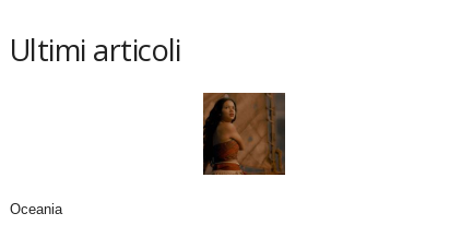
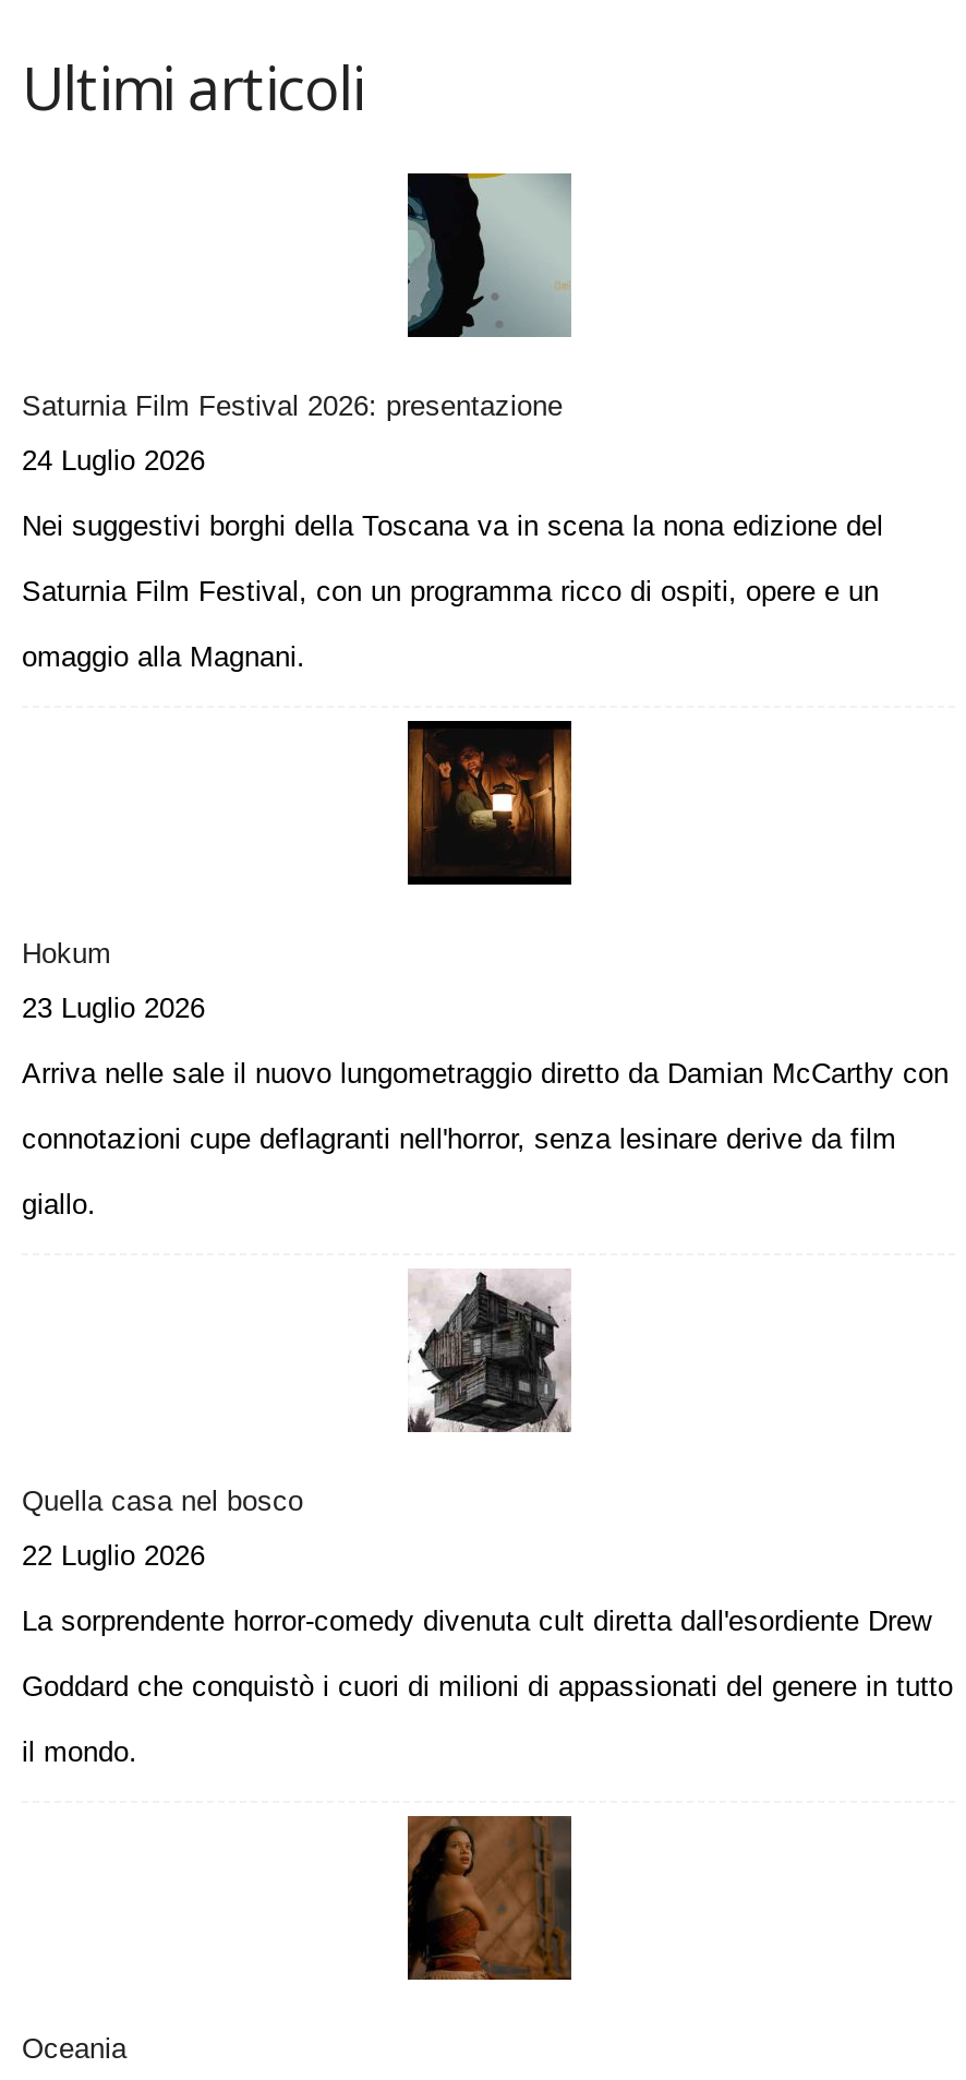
none -> [22,171,883,673] [image] | Saturnia Film Festival 2026: presentazione | 24 Luglio 2026 | Nei suggestivi borghi della Toscana va in scena la nona edizione del | Saturnia Film Festival, con un programma ricco di ospiti, opere e un | omaggio alla Magnani.
none -> [22,719,949,1221] [image] | Hokum | 23 Luglio 2026 | Arriva nelle sale il nuovo lungometraggio diretto da Damian McCarthy con | connotazioni cupe deflagranti nell'horror, senza lesinare derive da film | giallo.
none -> [22,1269,953,1768] [image] | Quella casa nel bosco | 22 Luglio 2026 | La sorprendente horror-comedy divenuta cult diretta dall'esordiente Drew | Goddard che conquistò i cuori di milioni di appassionati del genere in tutto | il mondo.

